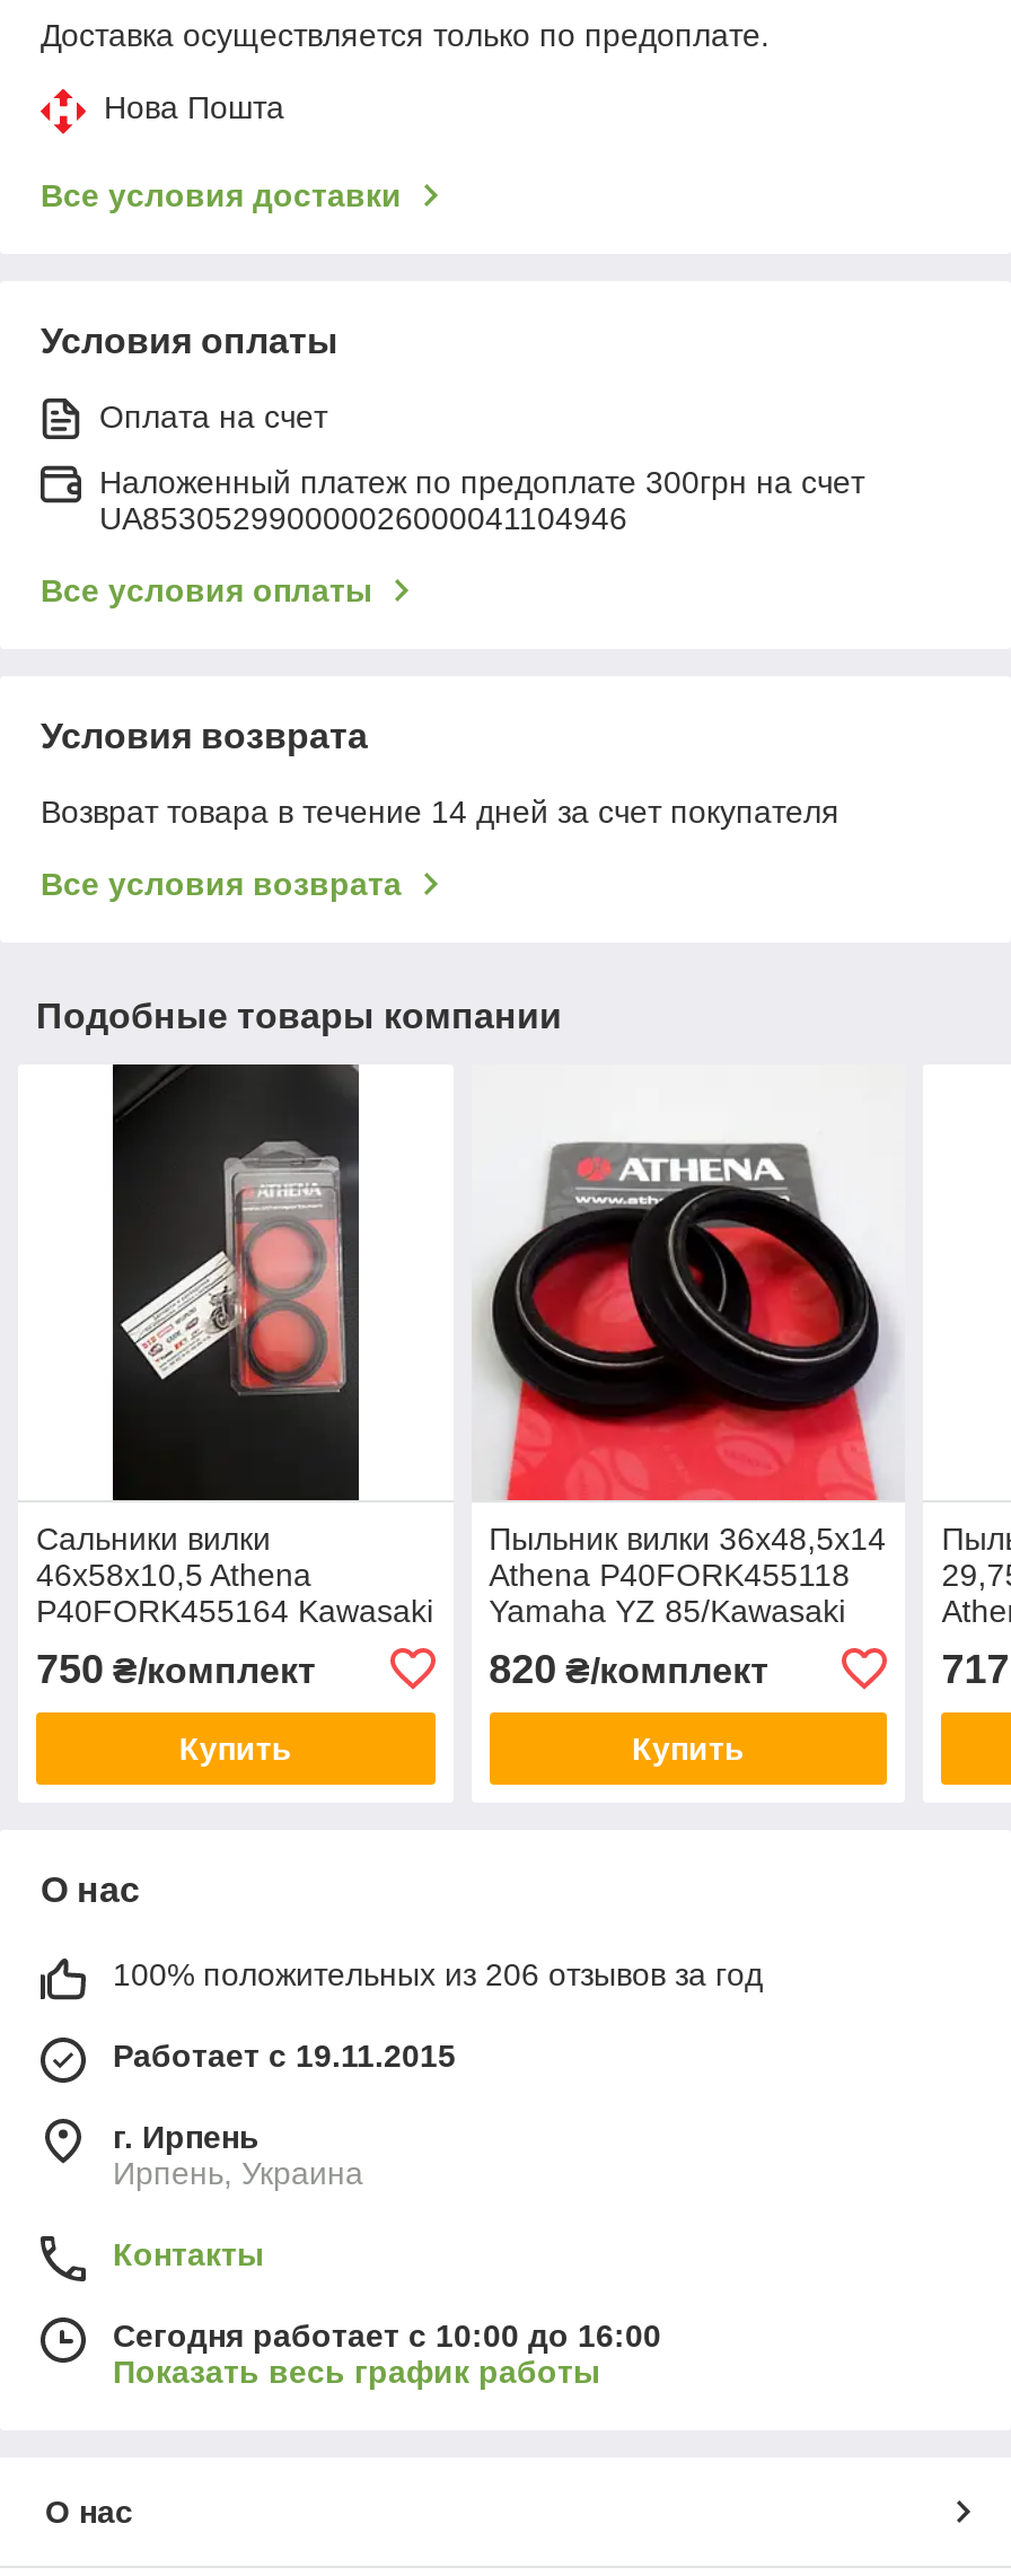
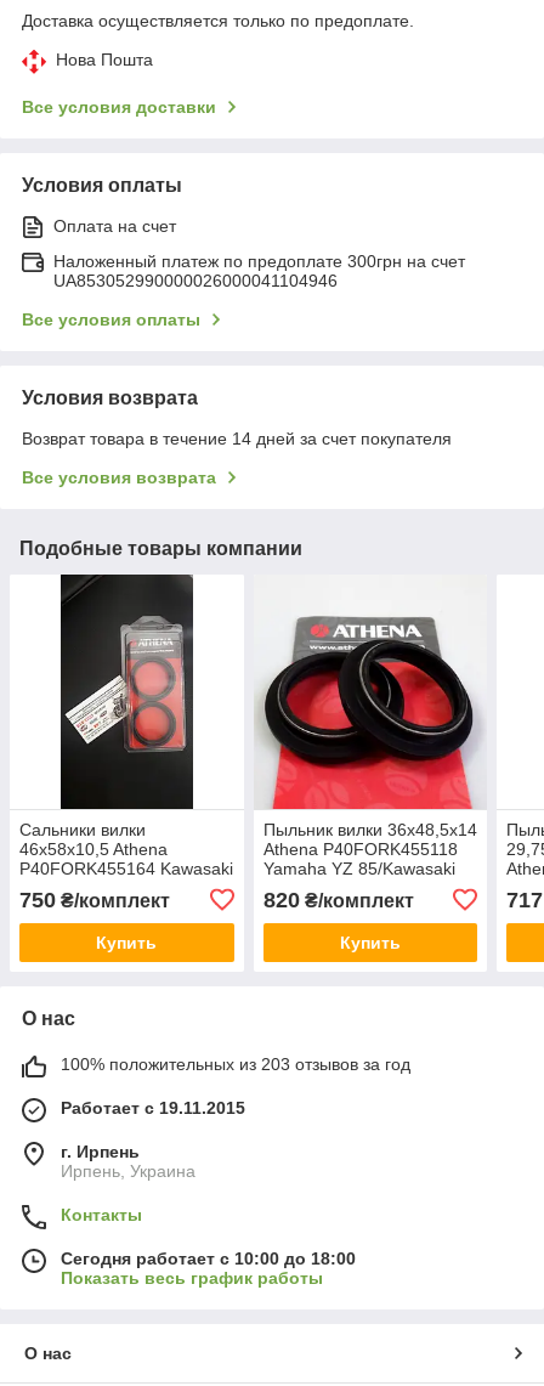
[113,1956,763,1992] 100% положительных из 206 отзывов за год -> [61,1054,410,1074] 100% положительных из 203 отзывов за год
[113,2317,661,2353] Сегодня работает с 10:00 до 16:00 -> [61,1248,356,1268] Сегодня работает с 10:00 до 18:00

